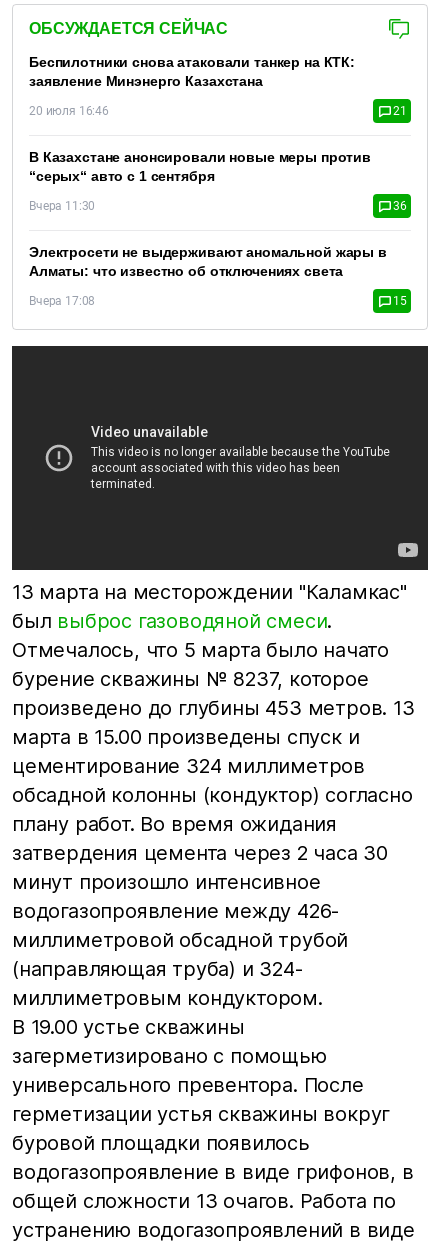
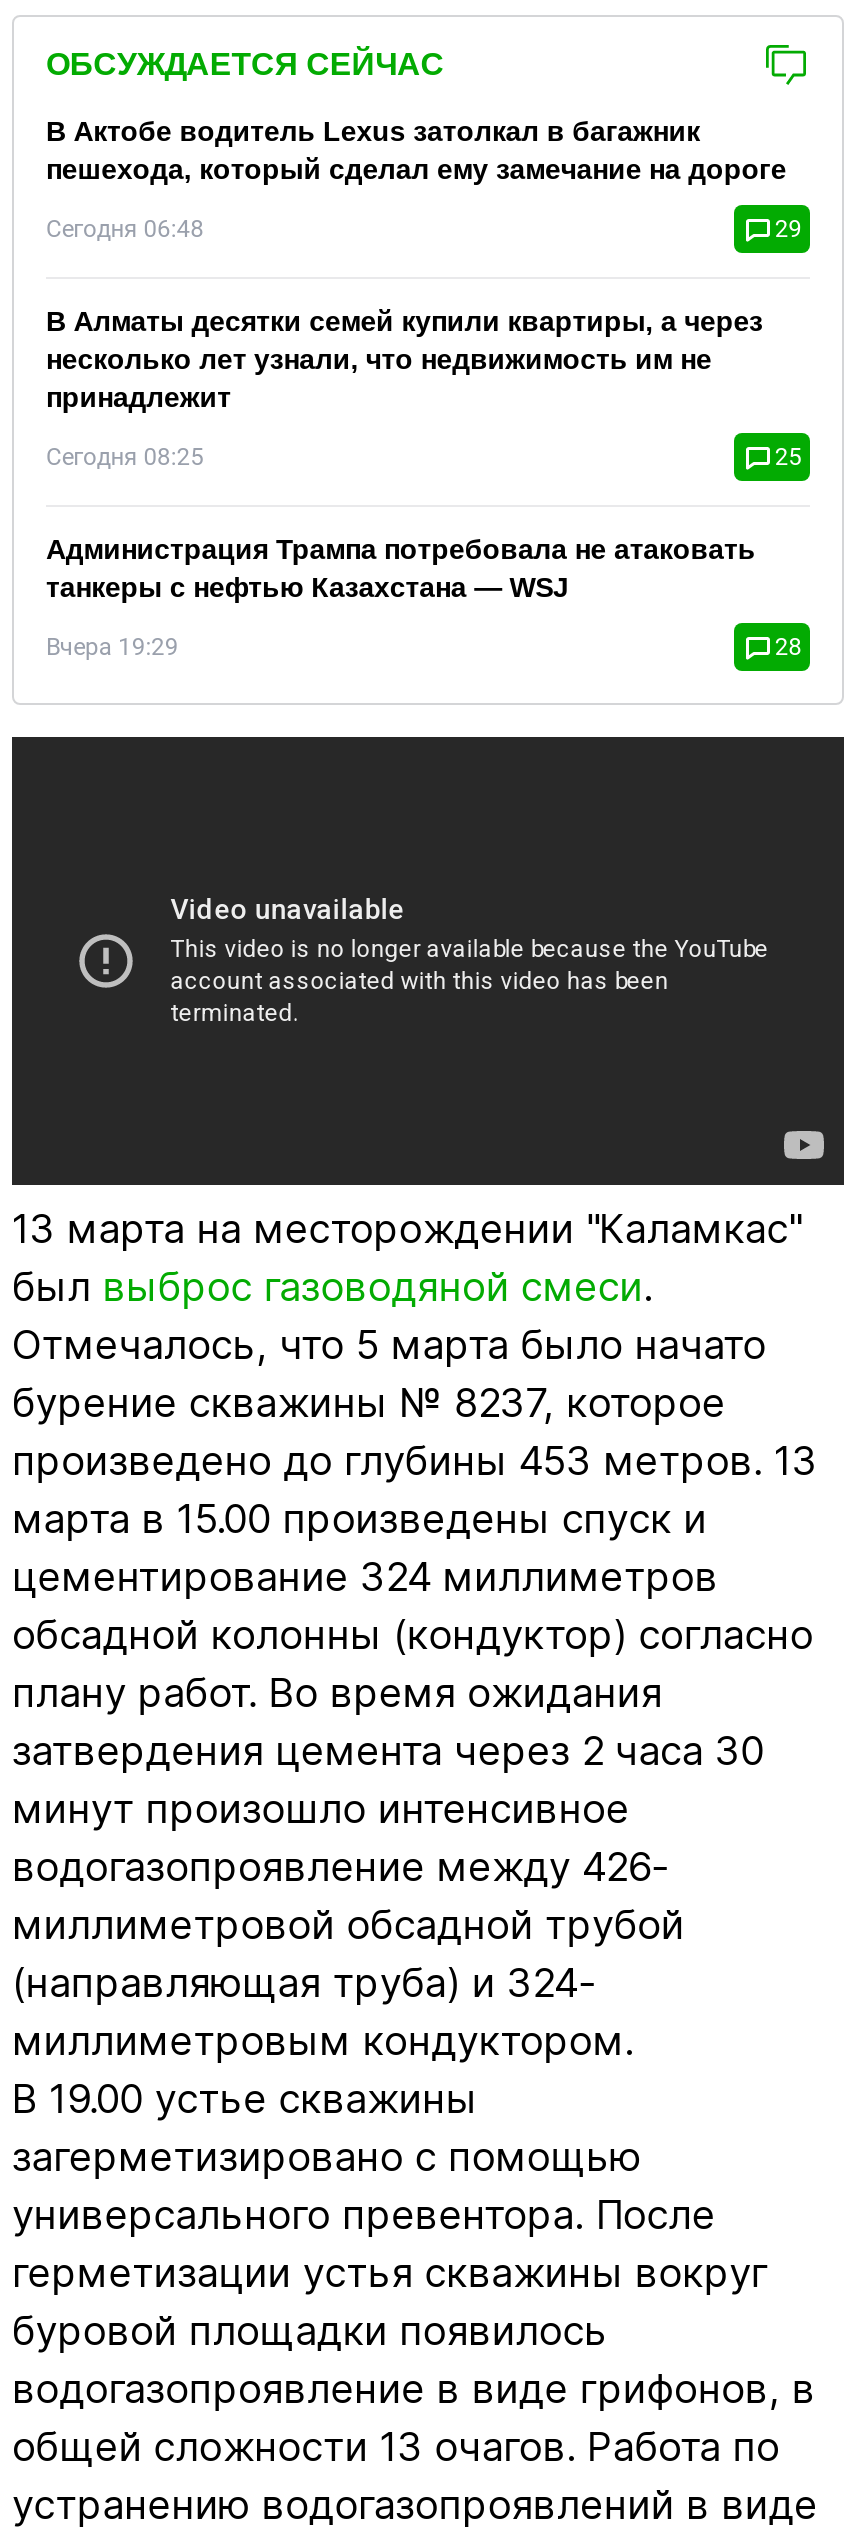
[29,54,355,89] Беспилотники снова атаковали танкер на КТК: | заявление Минэнерго Казахстана -> [46,115,787,185] В Актобе водитель Lexus затолкал в багажник | пешехода, который сделал ему замечание на дороге
[29,104,407,118] 20 июля 16:46 | 21 -> [46,215,802,243] Сегодня 06:48 | 29
[29,149,371,184] В Казахстане анонсировали новые меры против | “серых“ авто с 1 сентября -> [46,305,763,413] В Алматы десятки семей купили квартиры, а через | несколько лет узнали, что недвижимость им не | принадлежит
[29,199,407,213] Вчера 11:30 | 36 -> [46,443,802,471] Сегодня 08:25 | 25
[29,244,387,279] Электросети не выдерживают аномальной жары в | Алматы: что известно об отключениях света -> [46,533,755,603] Администрация Трампа потребовала не атаковать | танкеры с нефтью Казахстана — WSJ
[29,294,407,308] Вчера 17:08 | 15 -> [46,633,802,661] Вчера 19:29 | 28

